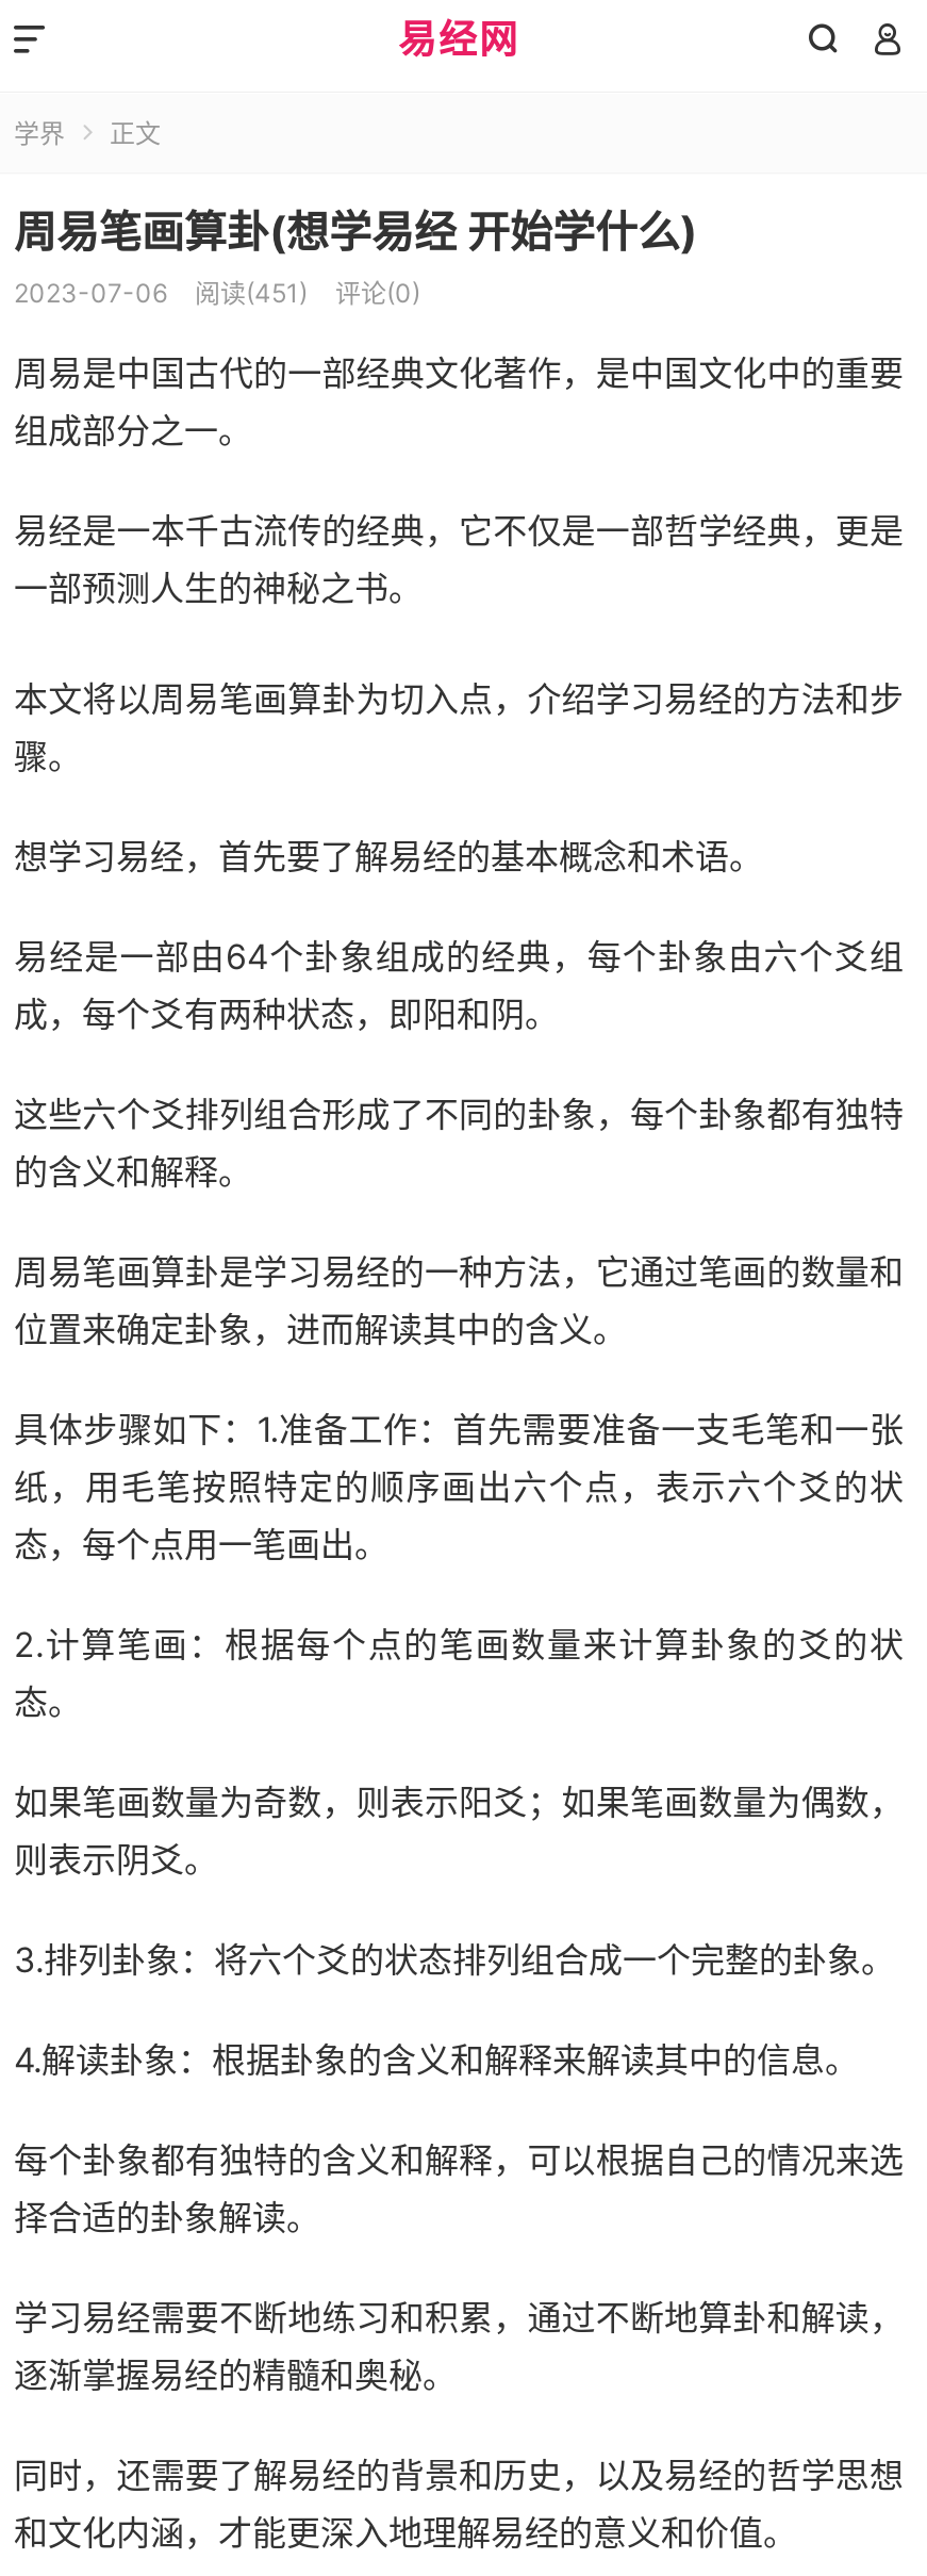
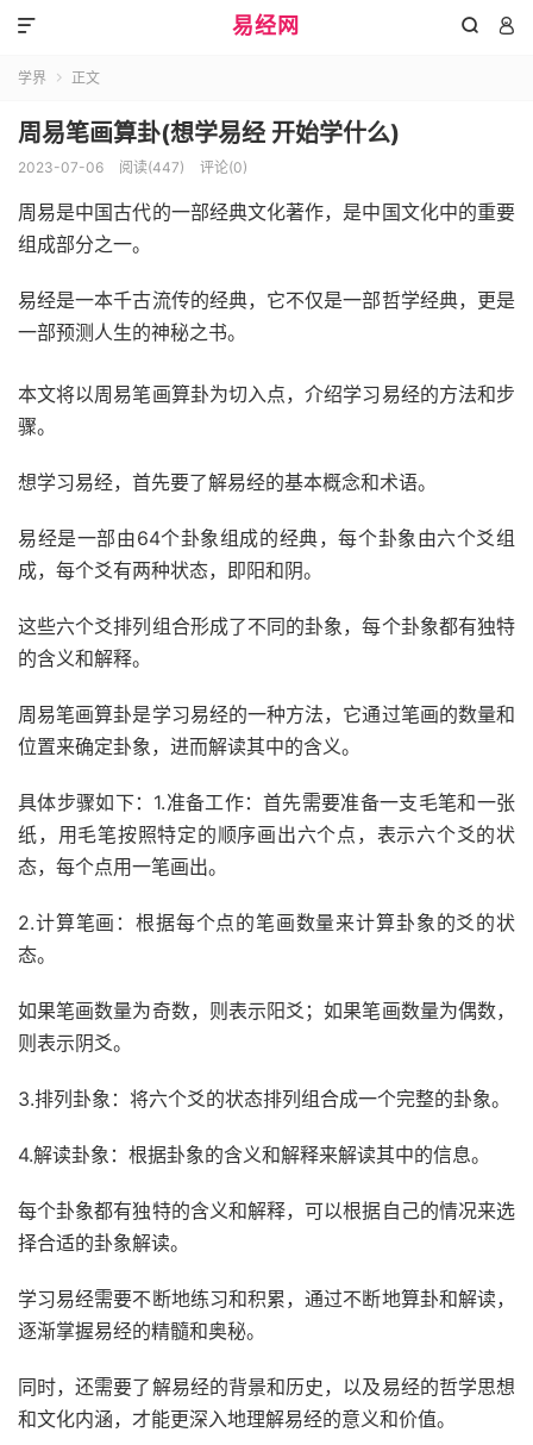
[14,277,420,309] 2023-07-06 阅读(451) 评论(0) -> [18,158,247,176] 2023-07-06 阅读(447) 评论(0)

